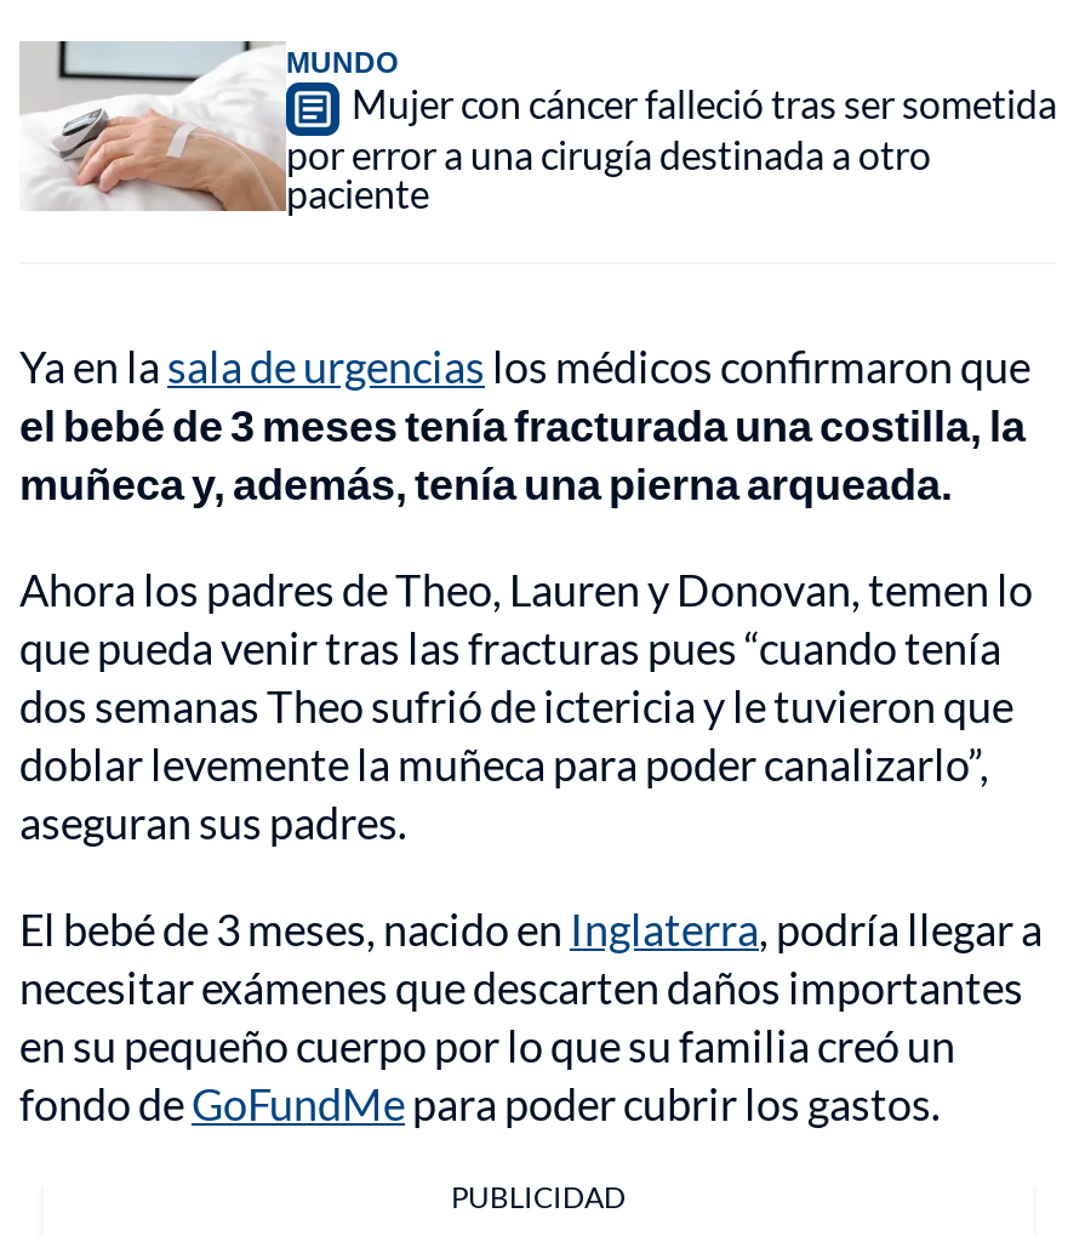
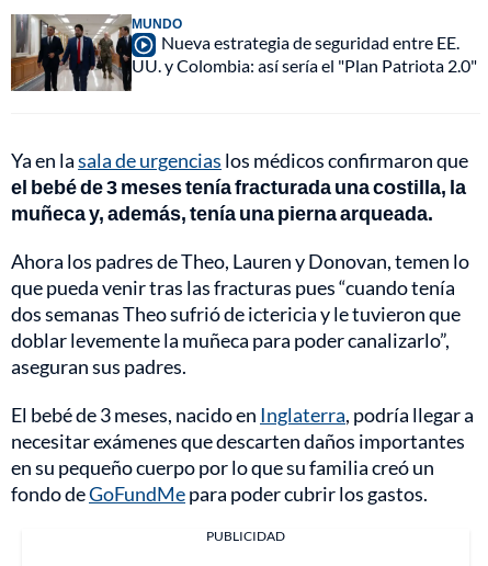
[19,39,1057,216] [image] | Mujer con cáncer falleció tras ser sometida | por error a una cirugía destinada a otro | paciente -> [10,14,477,92] [image] | Nueva estrategia de seguridad entre EE. | UU. y Colombia: así sería el "Plan Patriota 2.0"

